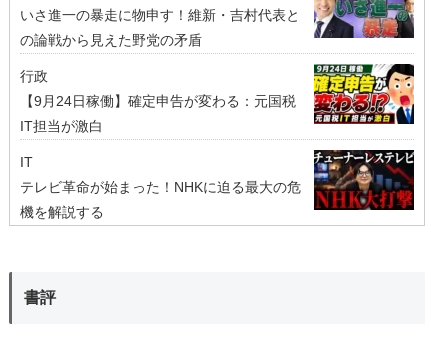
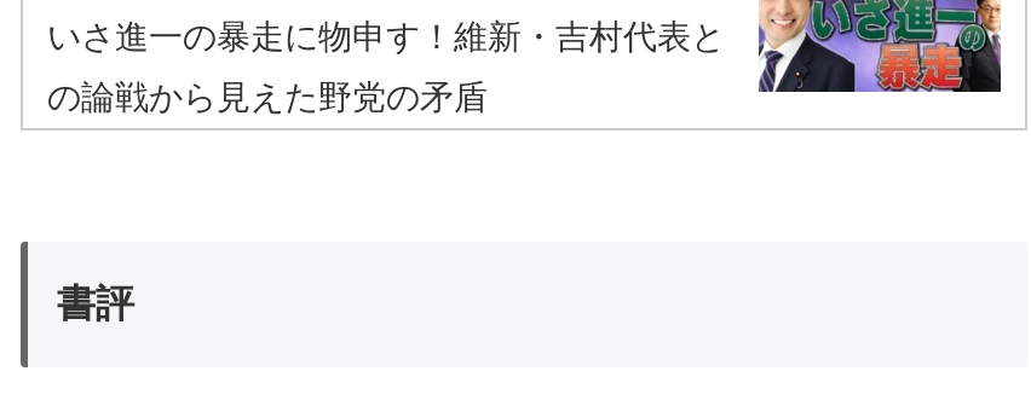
[20,63,415,220] [image] | 行政 | 【9月24日稼働】確定申告が変わる：元国税 | IT担当が激白 | IT | テレビ革命が始まった！NHKに迫る最大の危 | 機を解説する -> none
[313,149,415,211] [image] -> none

